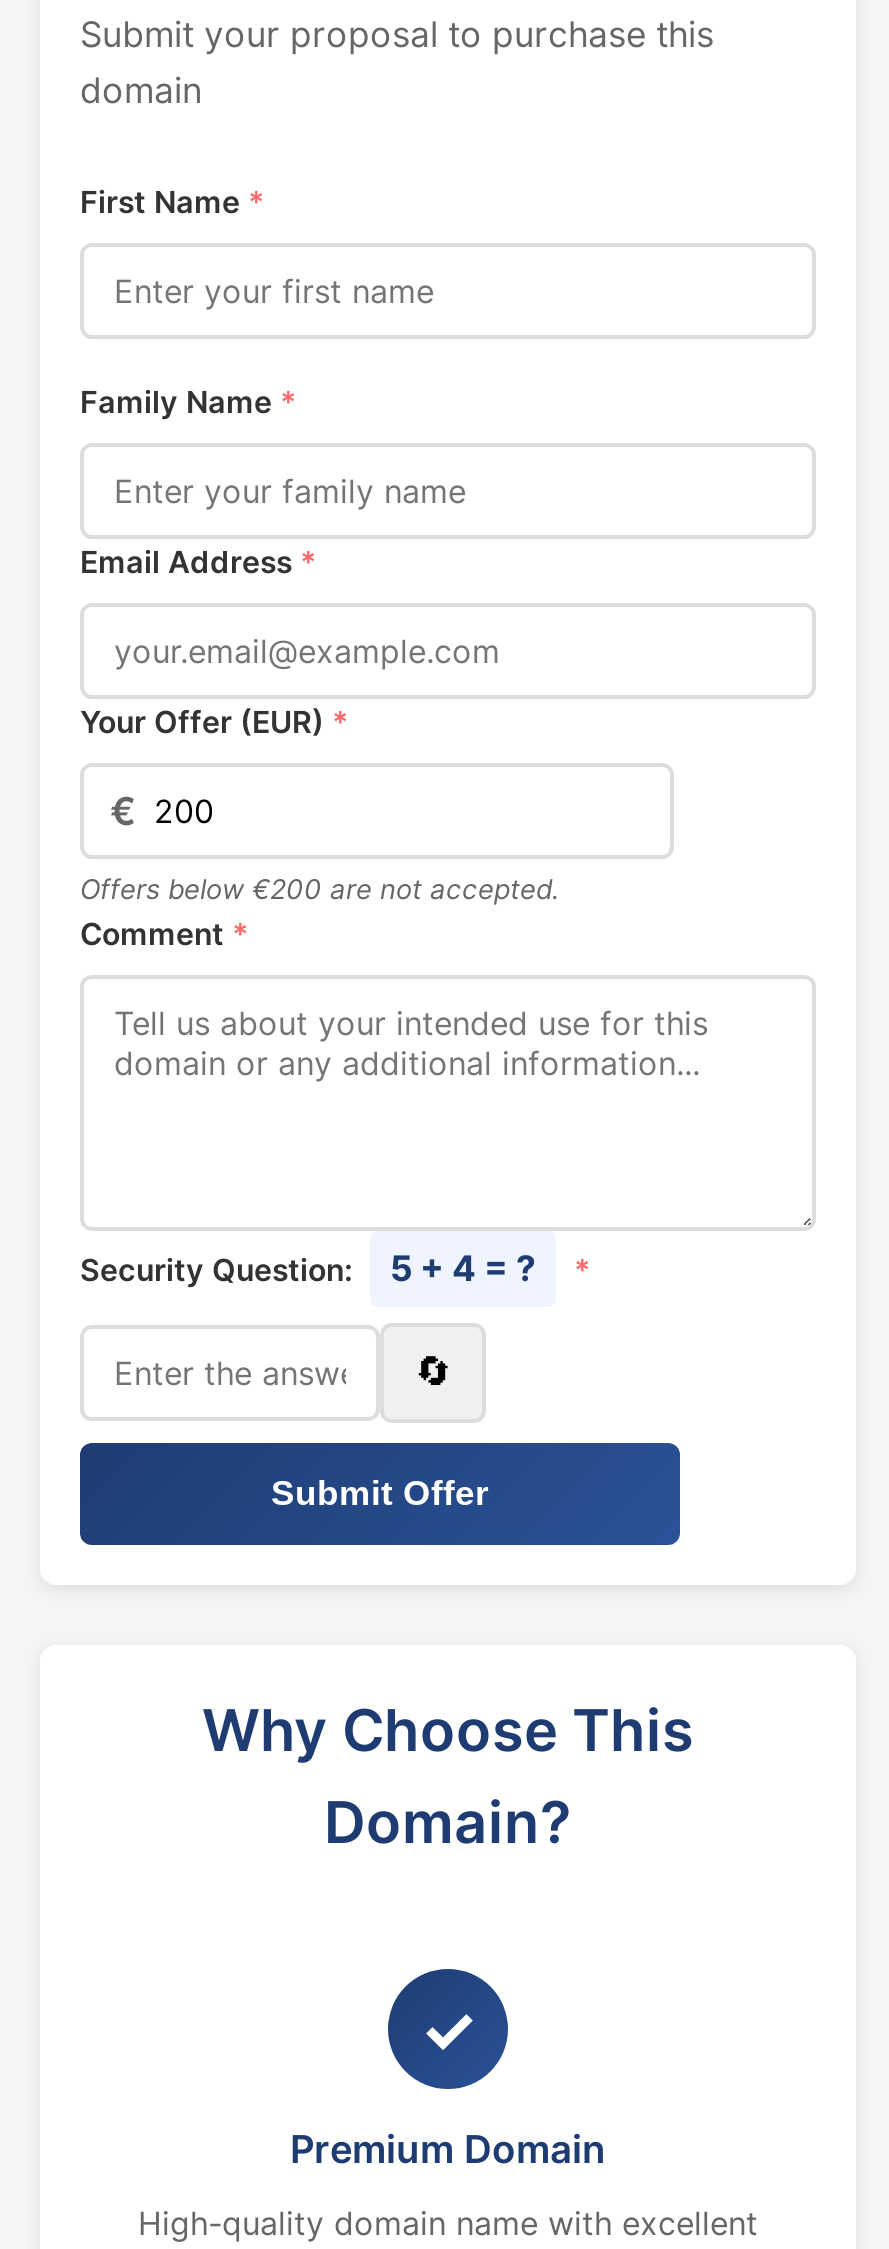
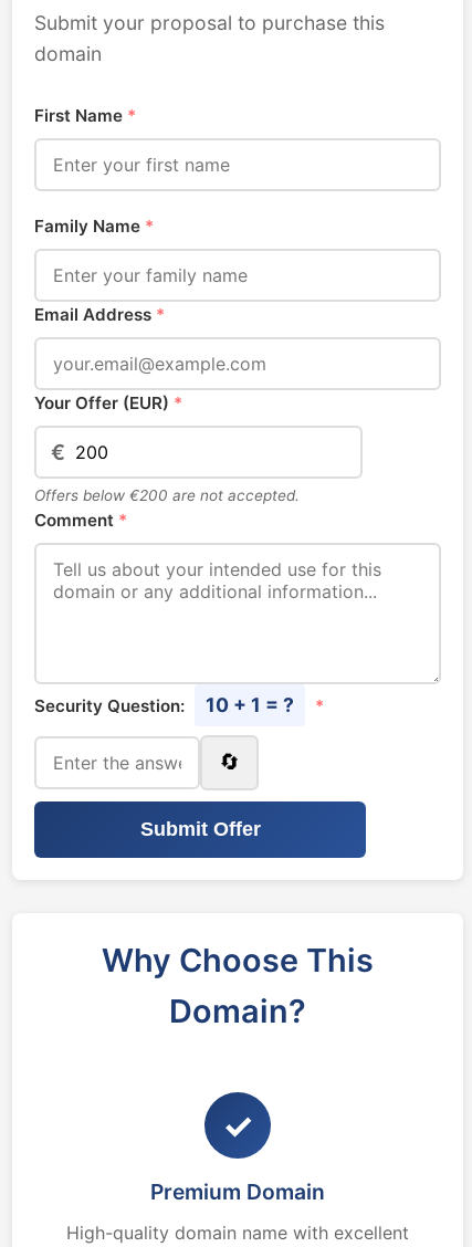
[390,1247,536,1289] 5 + 4 = ? -> [206,693,294,716] 10 + 1 = ?

